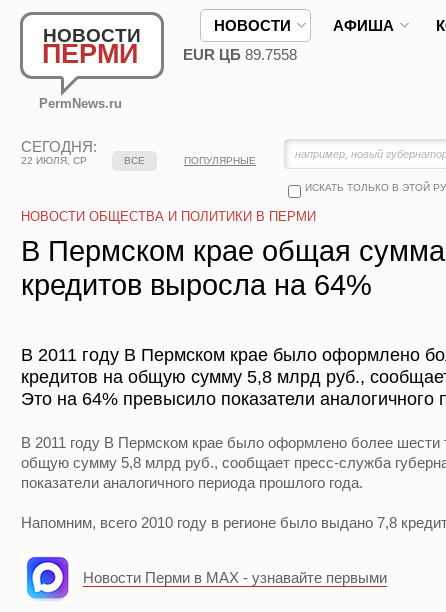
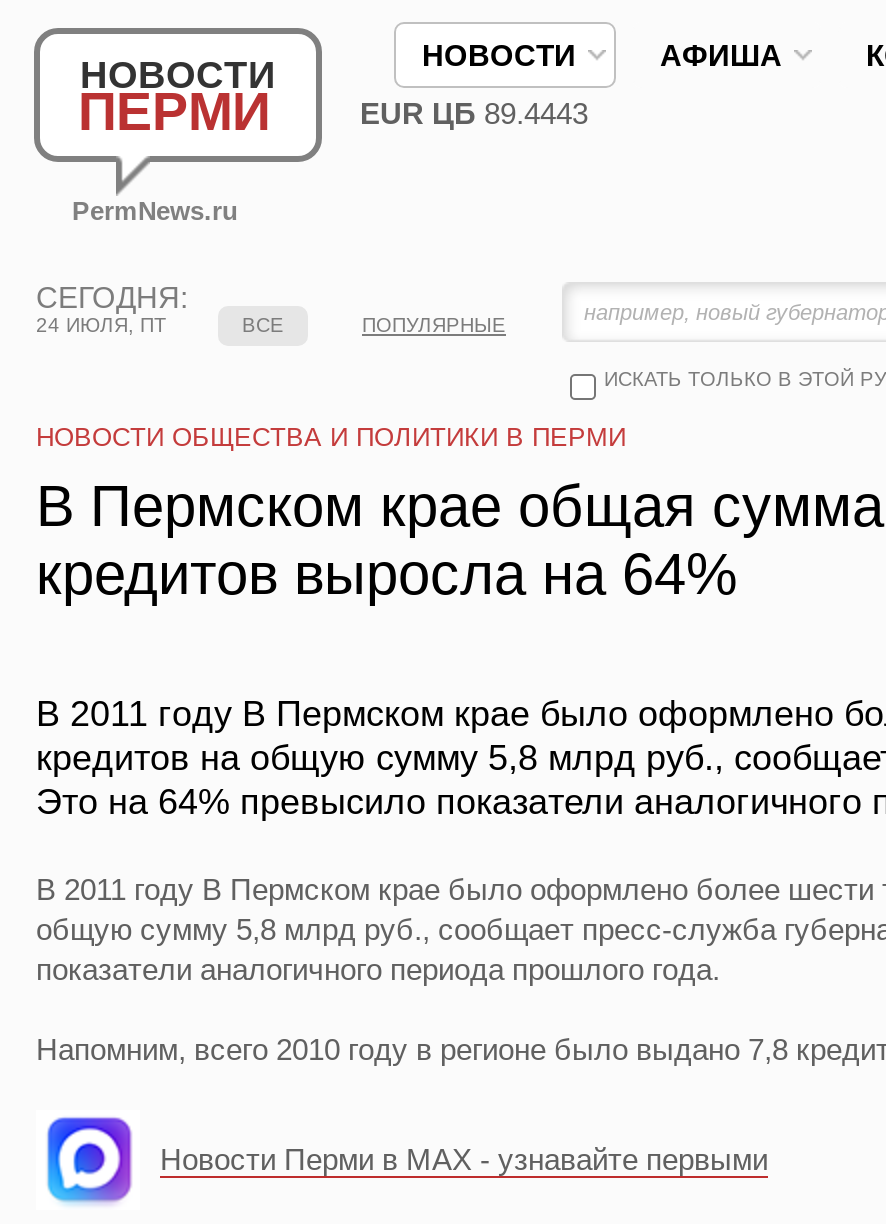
[183,46,297,63] EUR ЦБ 89.7558 -> [360,96,588,130] EUR ЦБ 89.4443
[21,155,87,166] 22 ИЮЛЯ, СР -> [36,314,166,336] 24 ИЮЛЯ, ПТ

